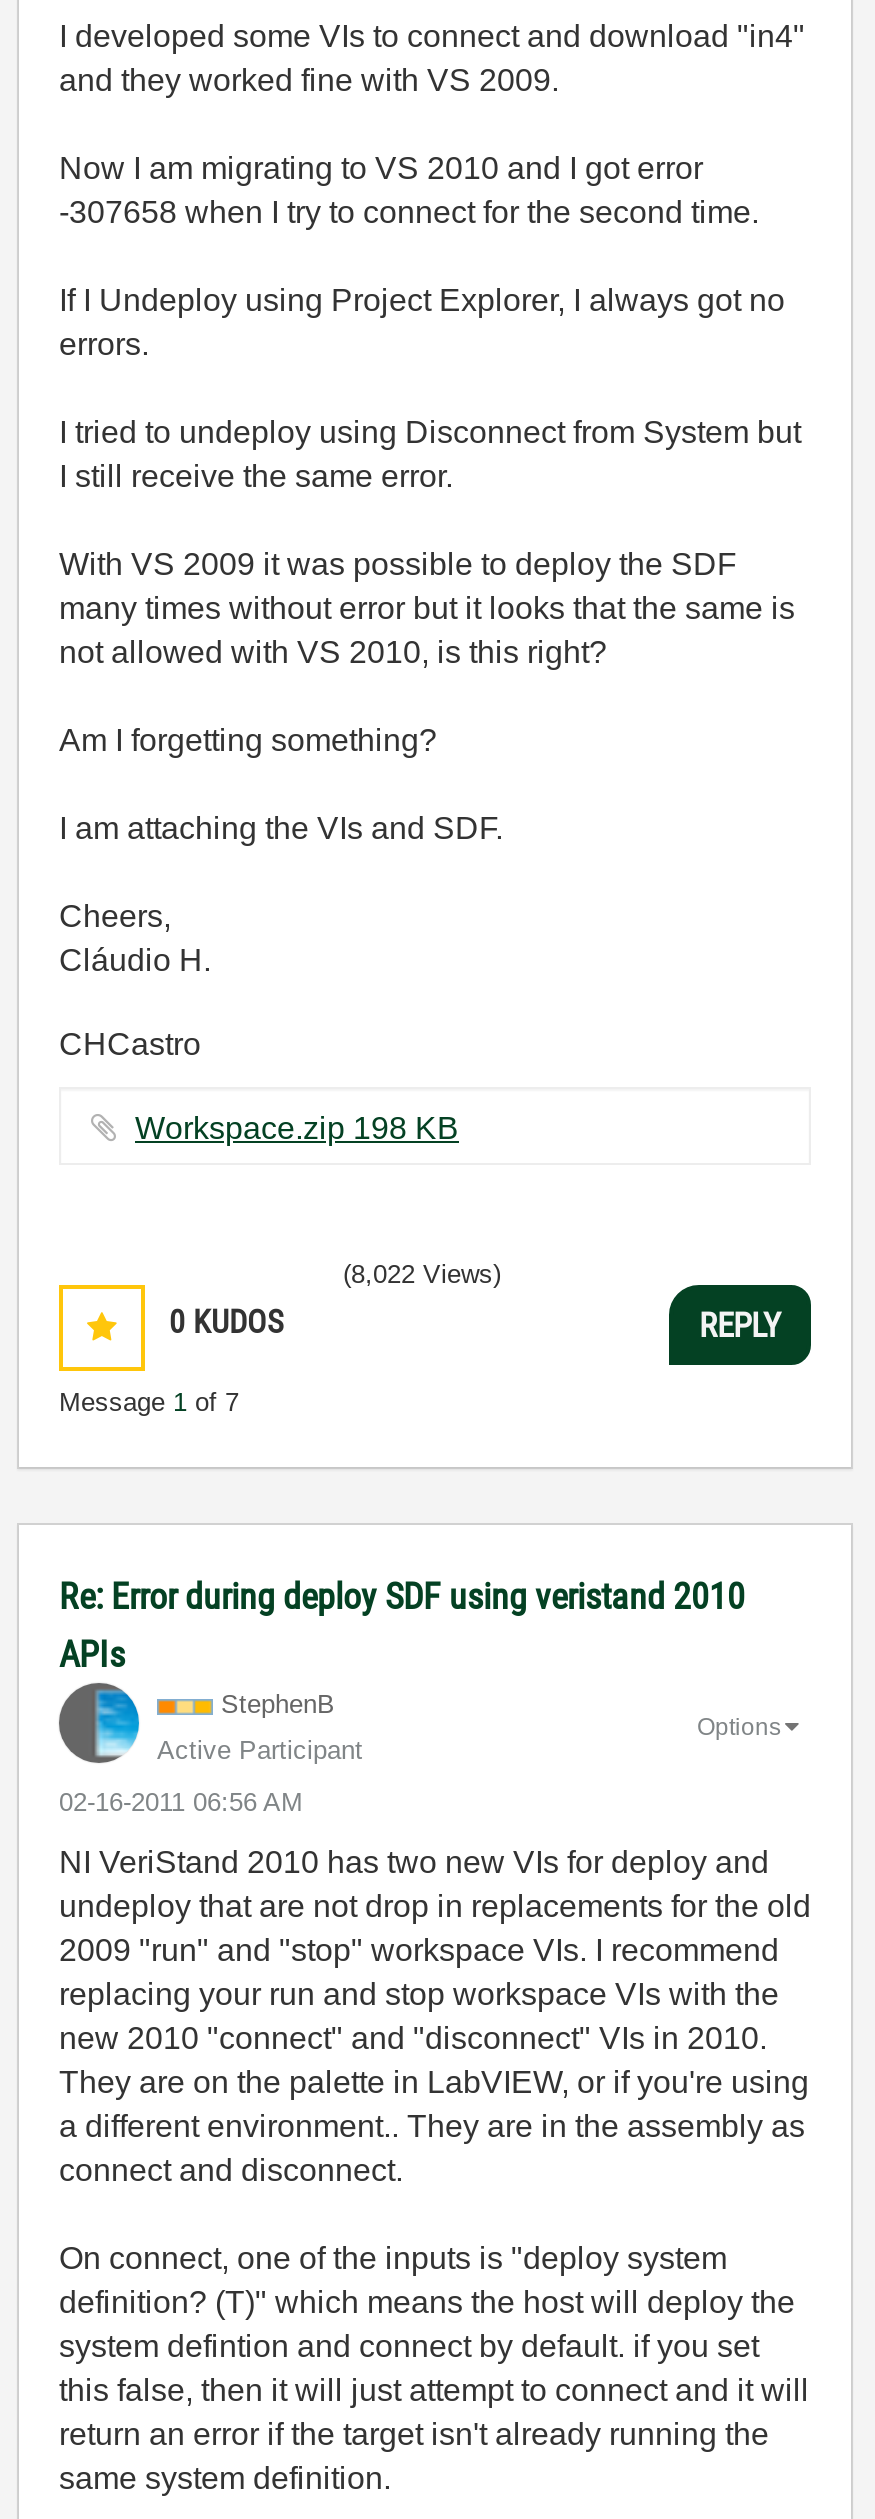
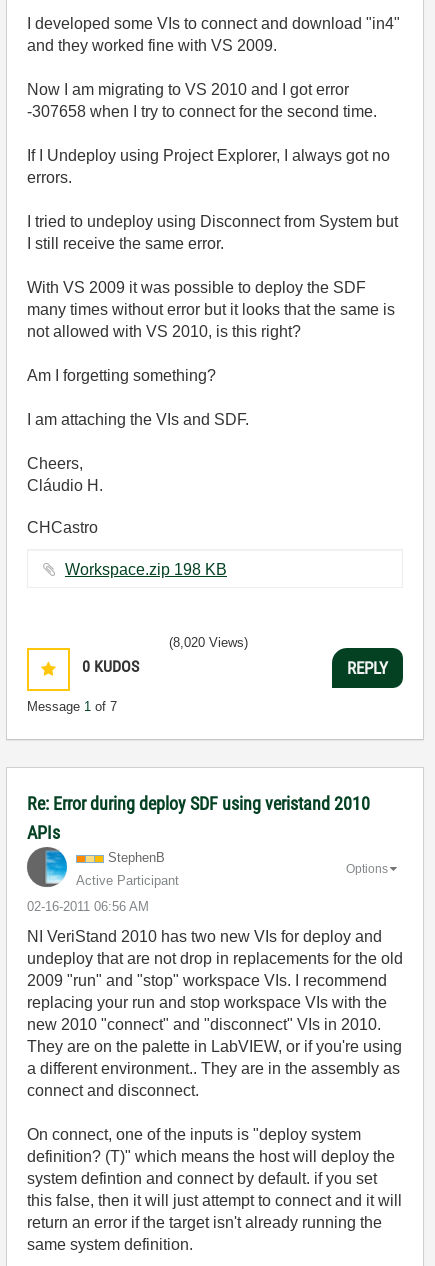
[343,1259,501,1289] (8,022 Views) -> [169,635,248,650] (8,020 Views)

